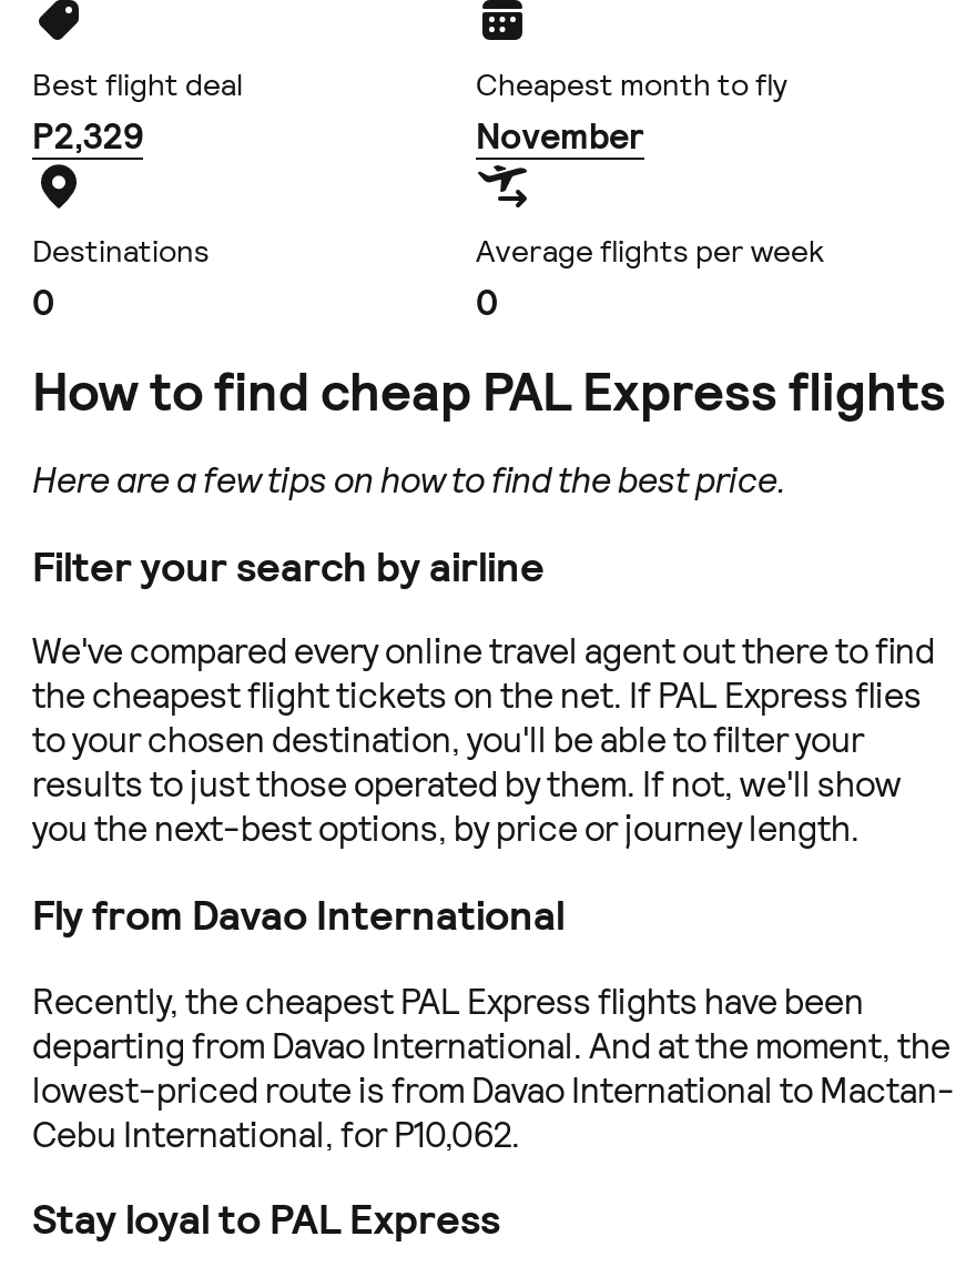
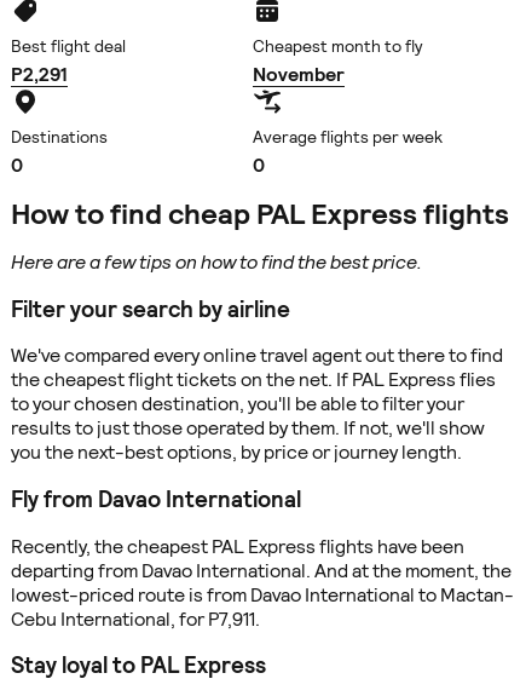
[32,115,143,158] P2,329 -> [11,63,68,86] P2,291
[32,1113,520,1155] Cebu International, for P10,062. -> [11,607,260,630] Cebu International, for P7,911.

